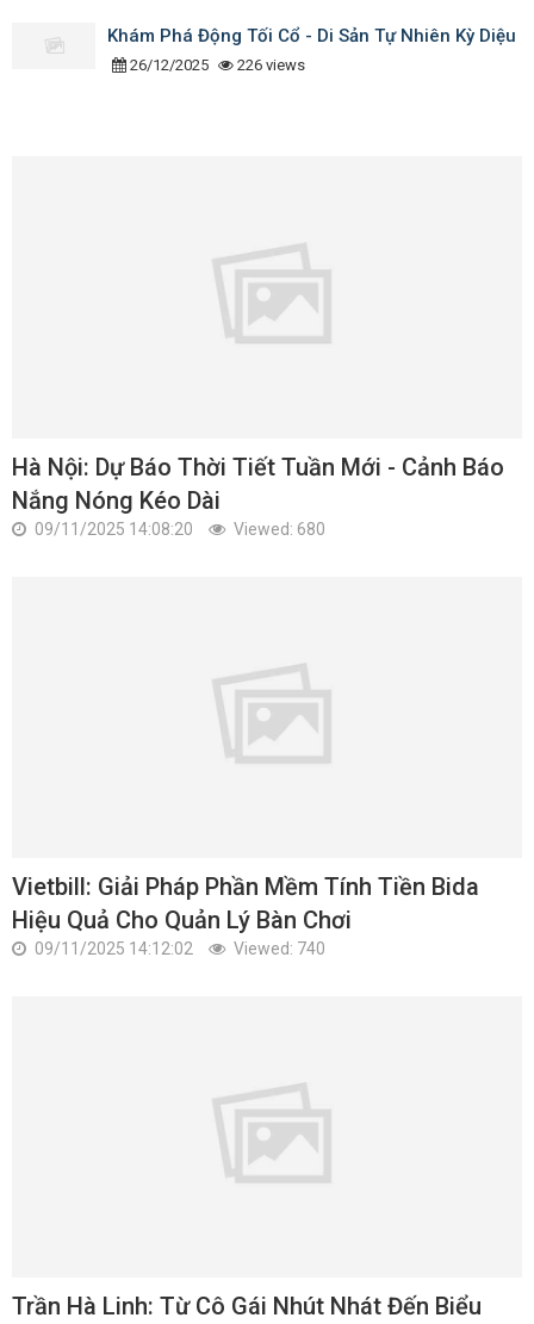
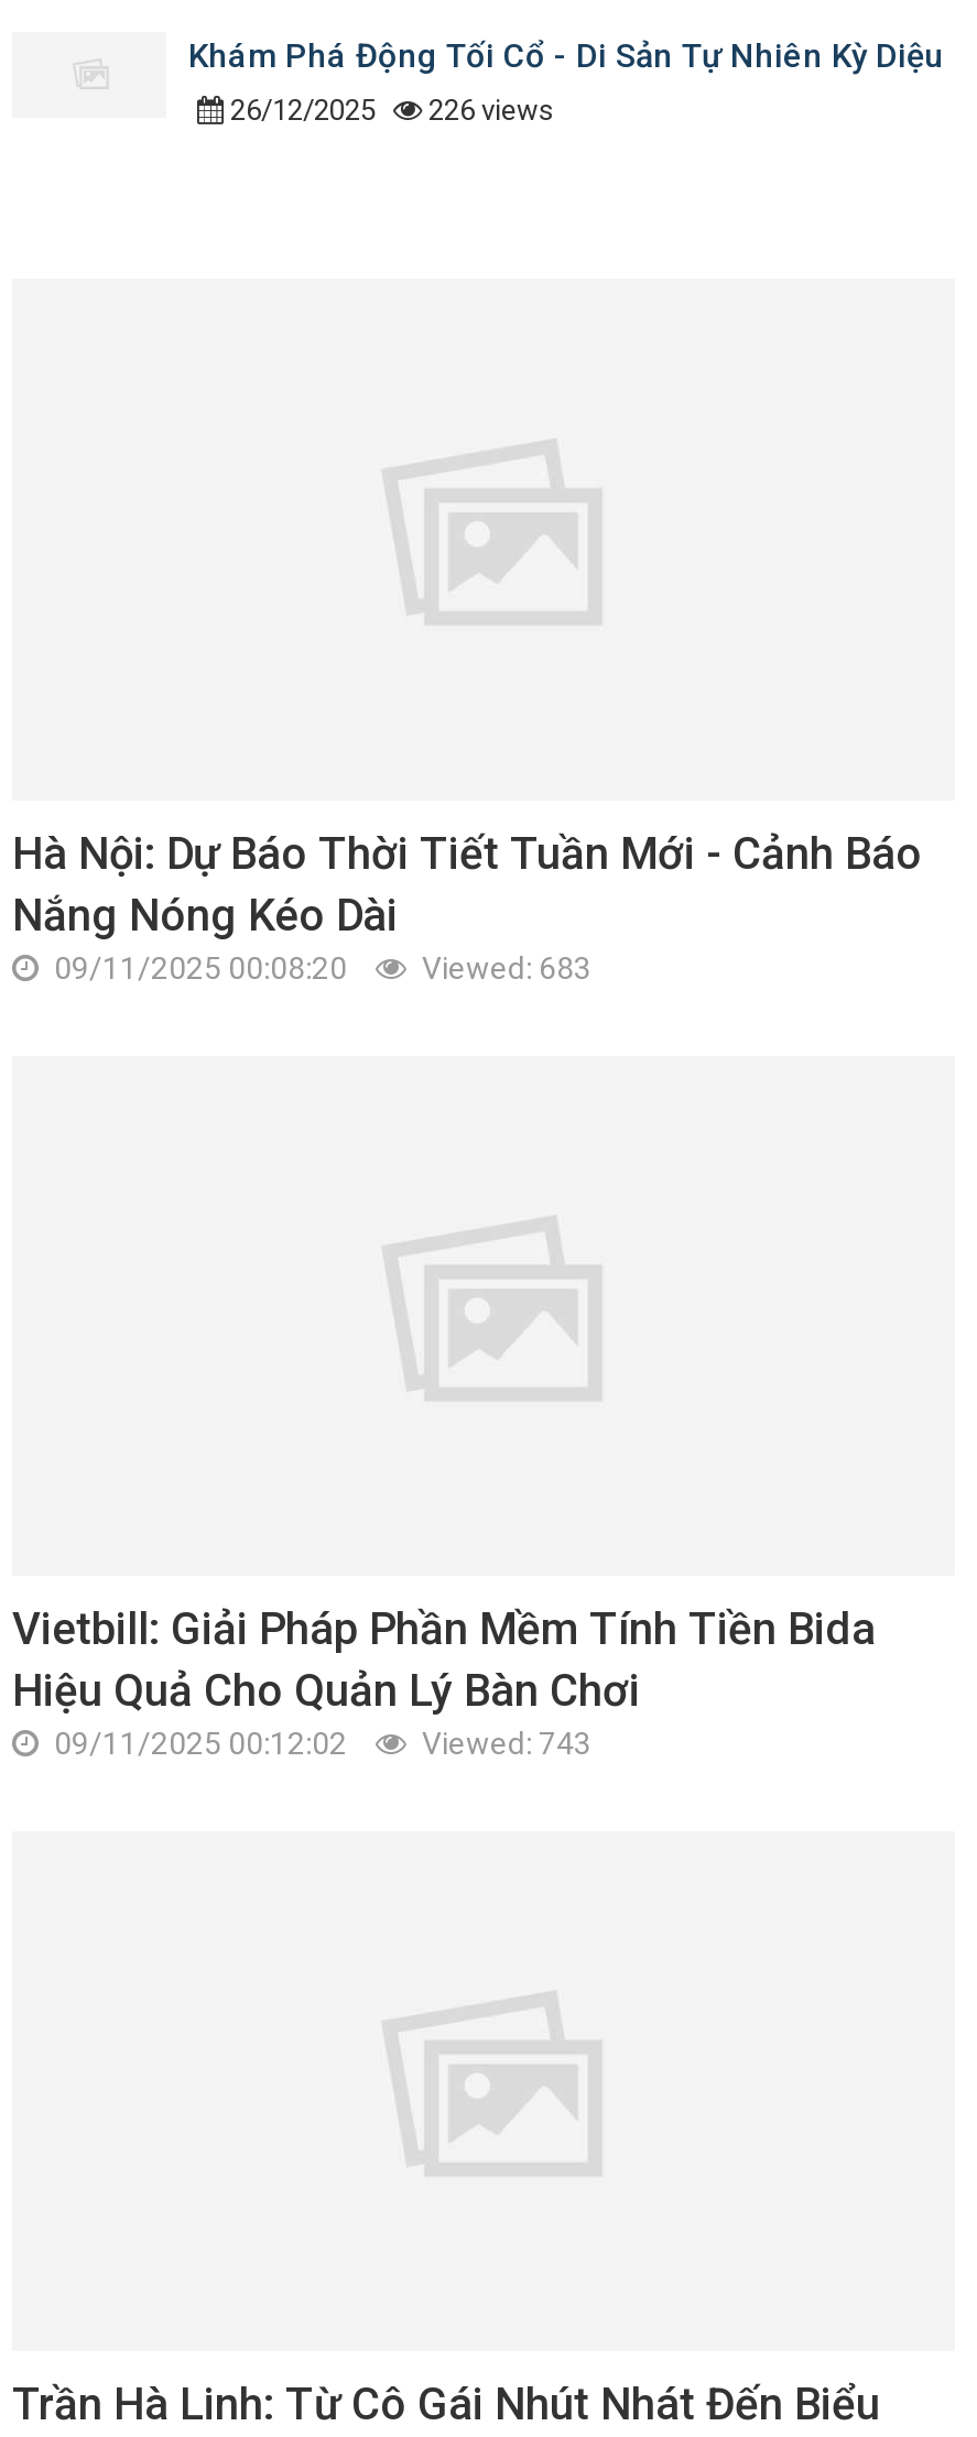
[31,519,193,538] 09/11/2025 14:08:20 -> [47,949,347,985] 09/11/2025 00:08:20
[230,519,325,538] Viewed: 680 -> [415,949,591,985] Viewed: 683
[31,939,193,958] 09/11/2025 14:12:02 -> [47,1726,347,1761] 09/11/2025 00:12:02
[230,939,325,958] Viewed: 740 -> [415,1726,591,1761] Viewed: 743

